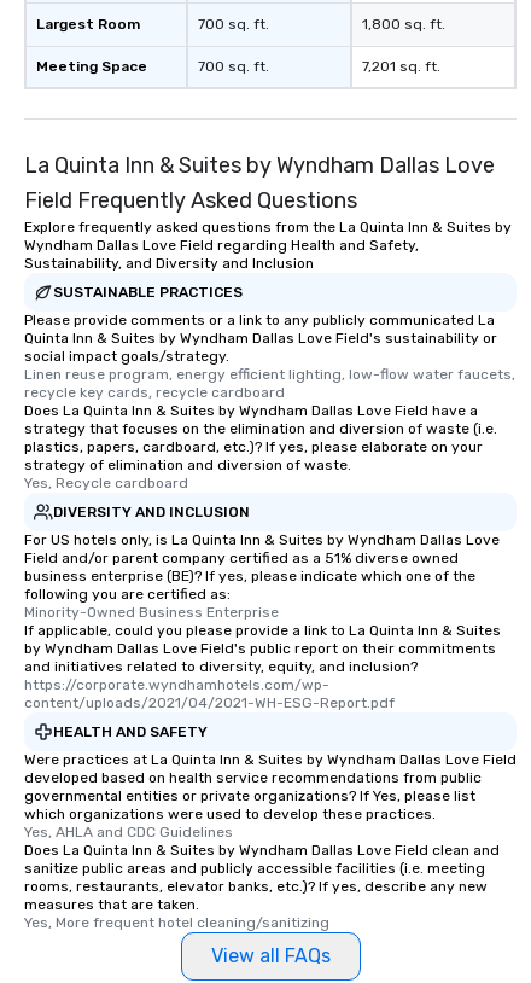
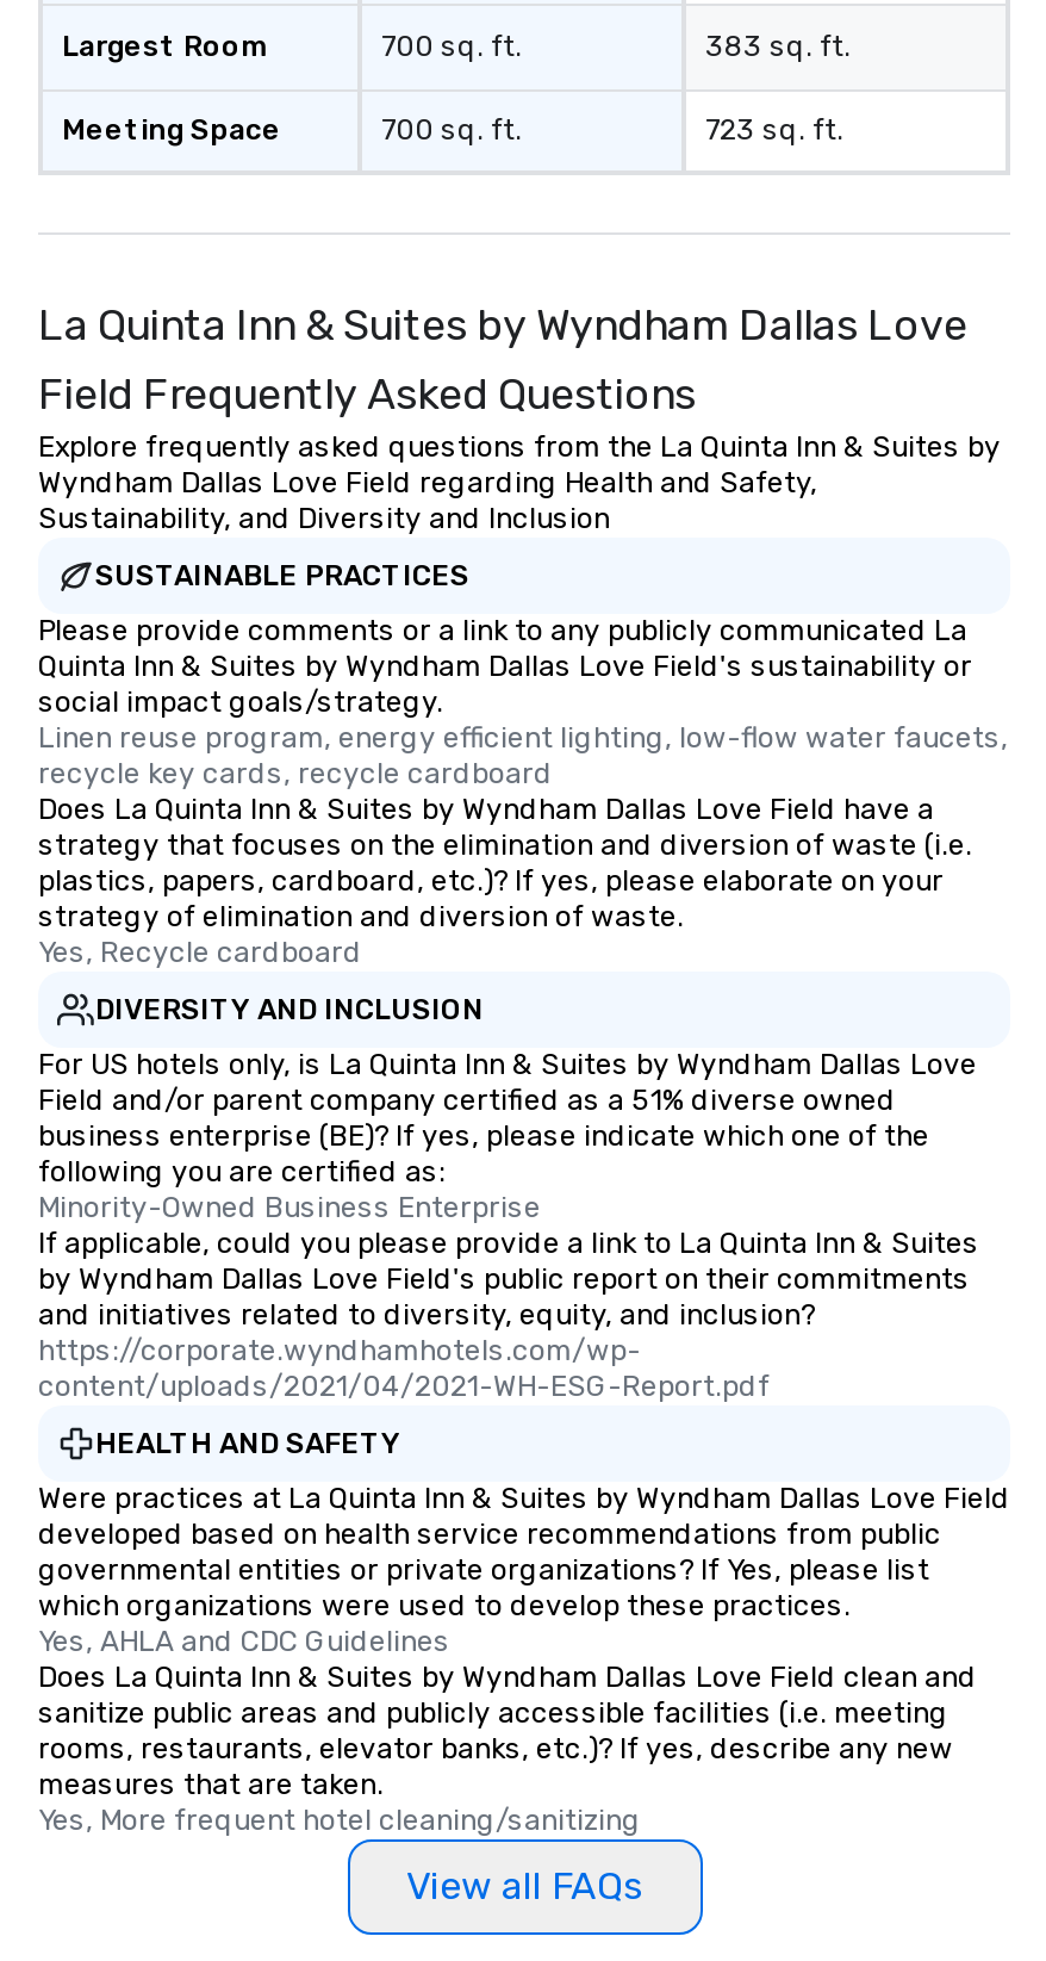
[362,16,445,33] 1,800 sq. ft. -> [705,30,851,63] 383 sq. ft.
[362,58,440,75] 7,201 sq. ft. -> [705,113,843,147] 723 sq. ft.

